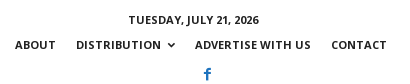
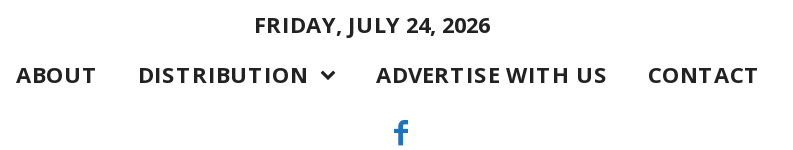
[128,12,258,27] TUESDAY, JULY 21, 2026 -> [254,9,490,39] FRIDAY, JULY 24, 2026

